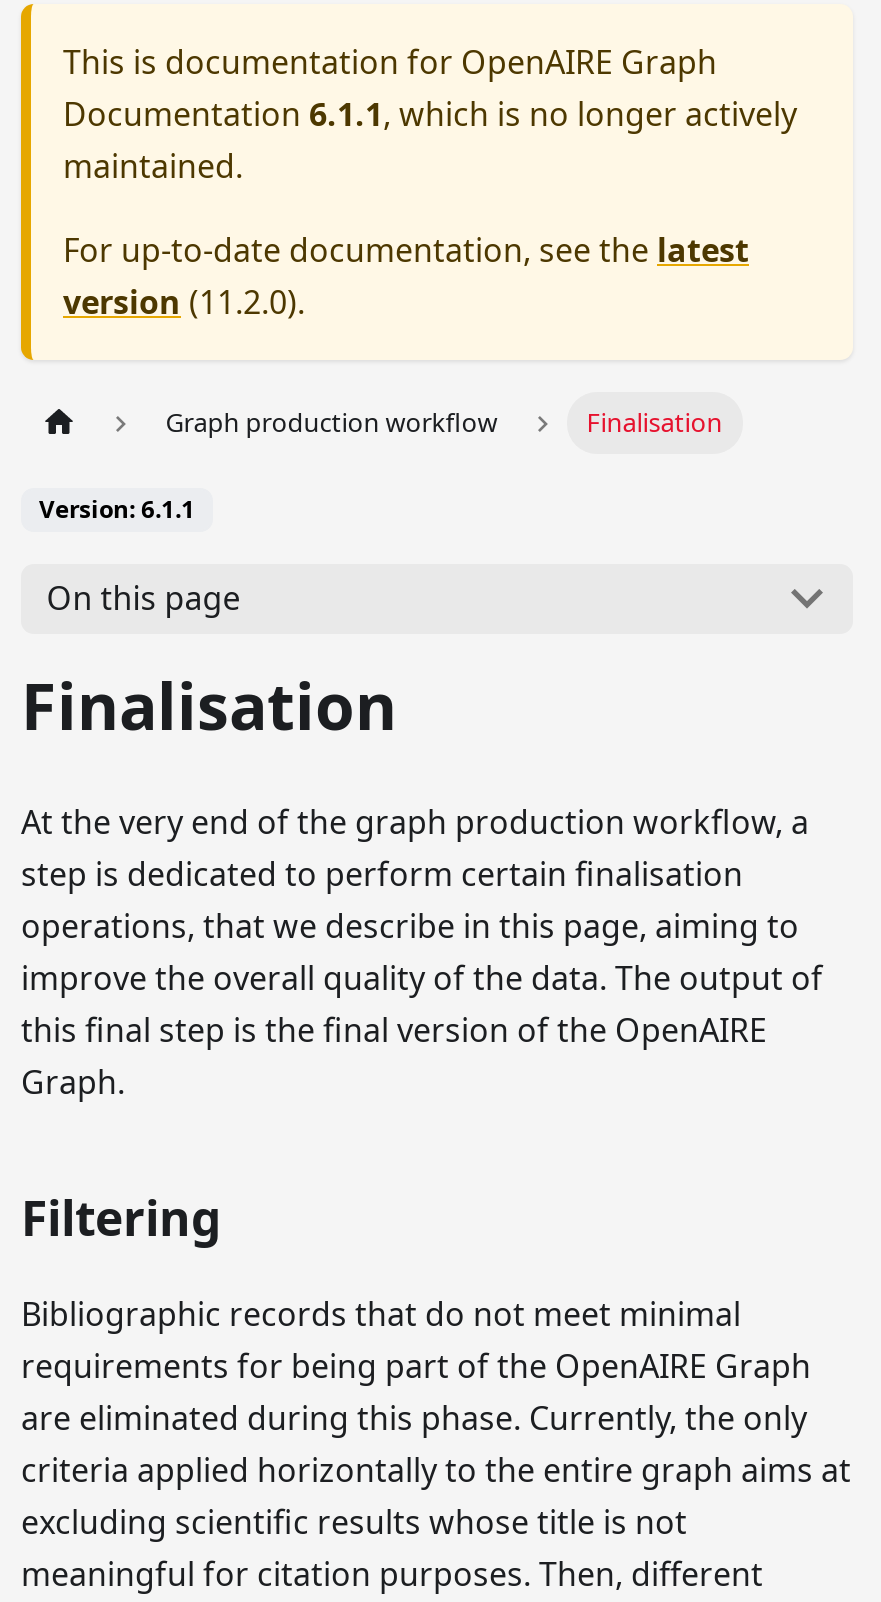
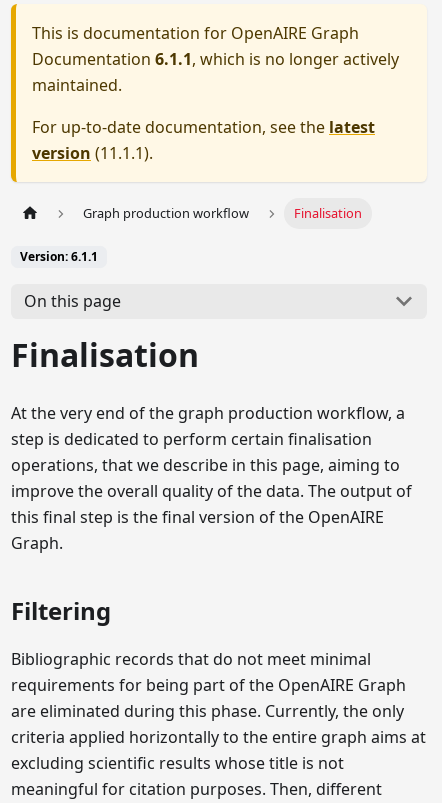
[63,280,305,324] version (11.2.0). -> [32,142,153,164] version (11.1.1).

